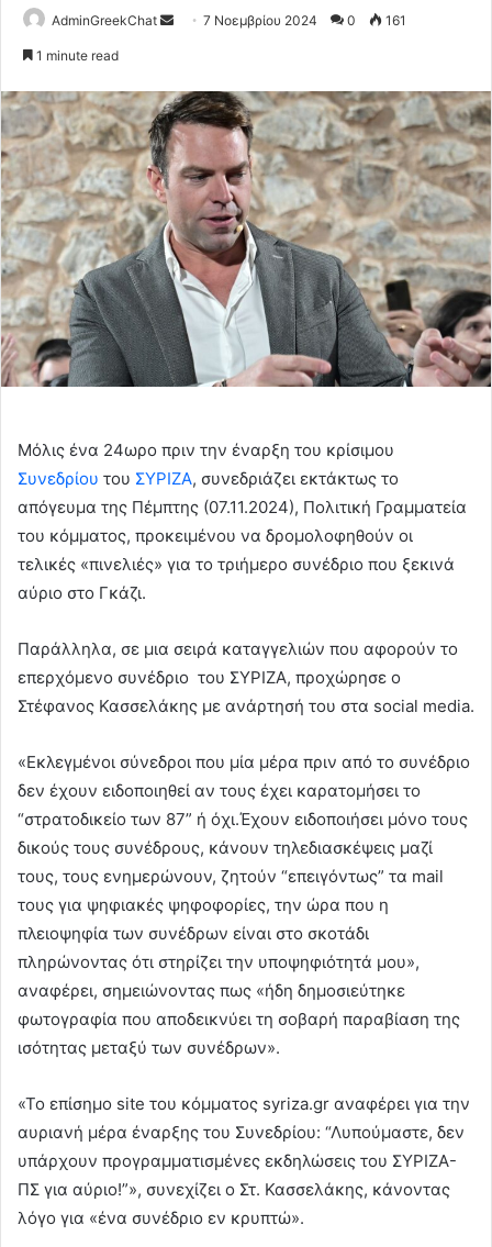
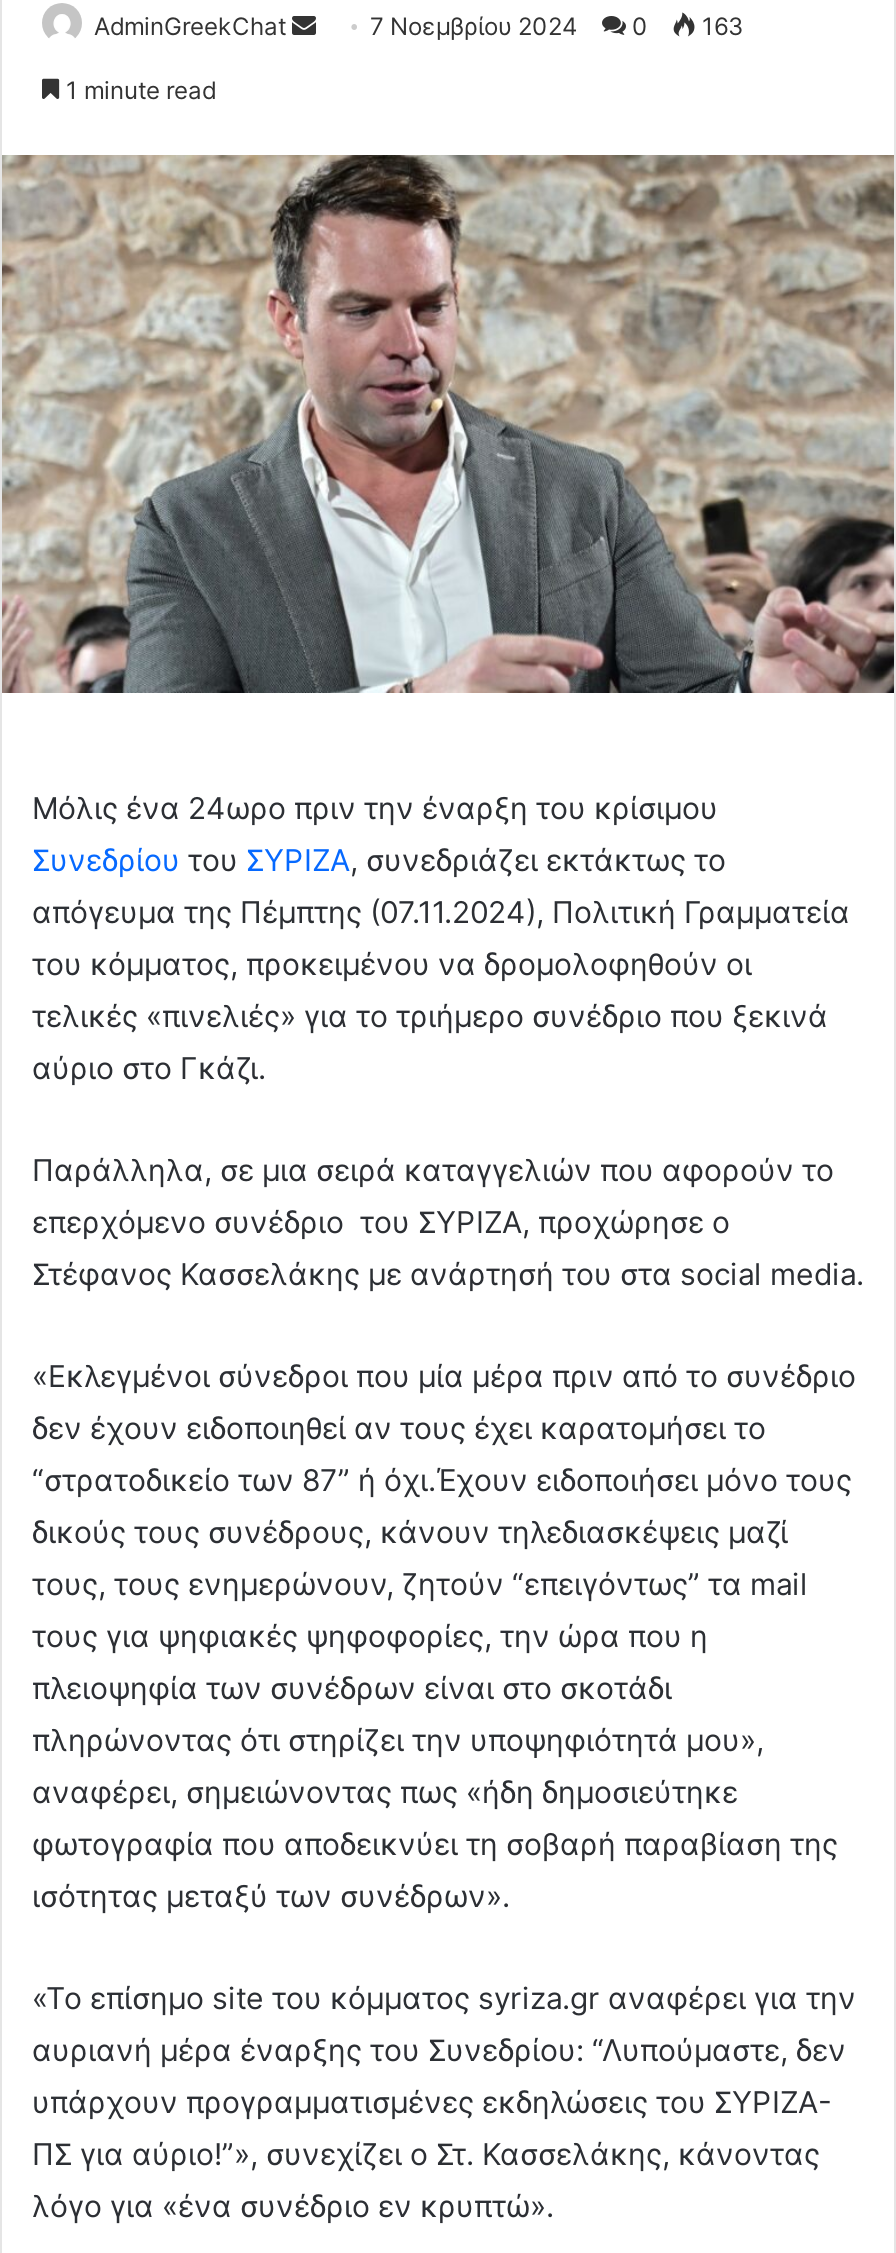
[382,12,406,29] 161 -> [696,11,744,41] 163

